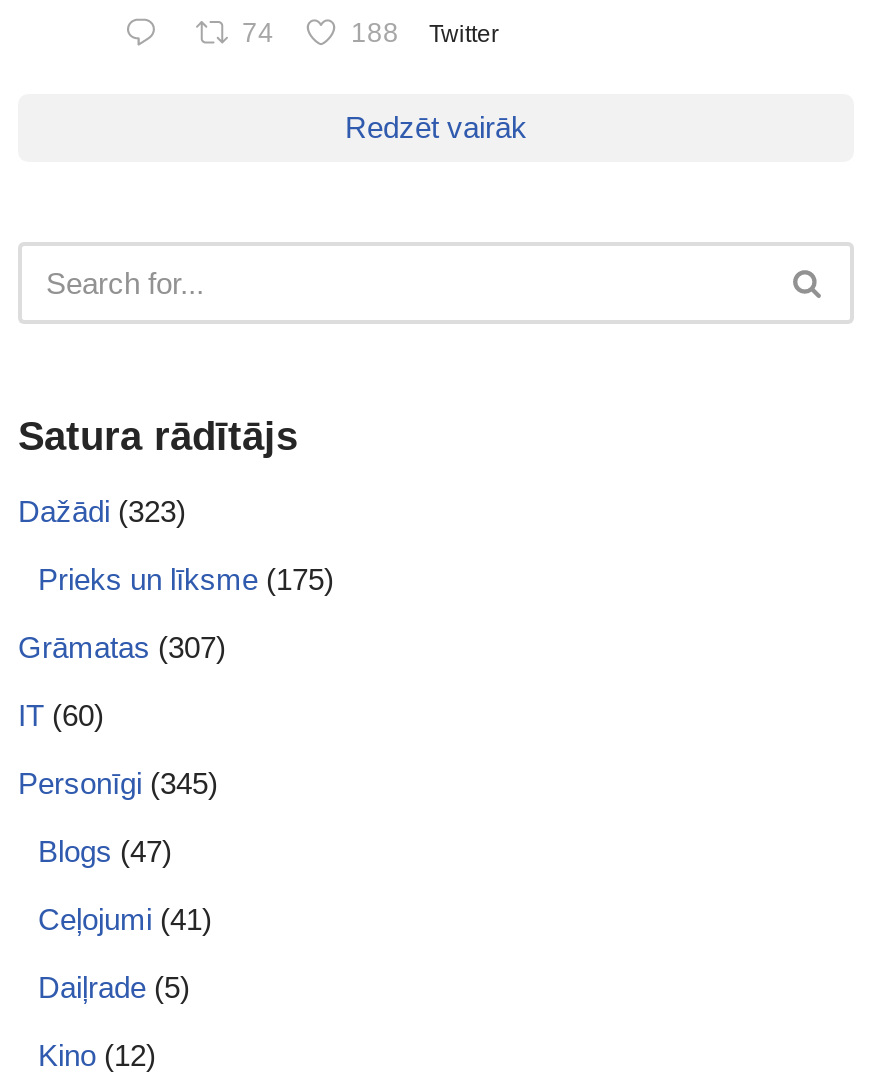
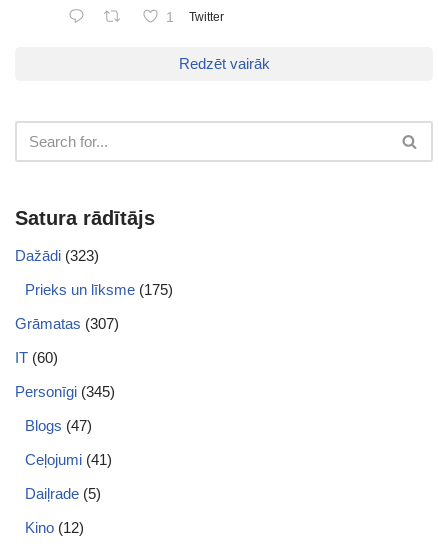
[242,19,399,49] 74 | 188 -> [165,10,173,25] 1

